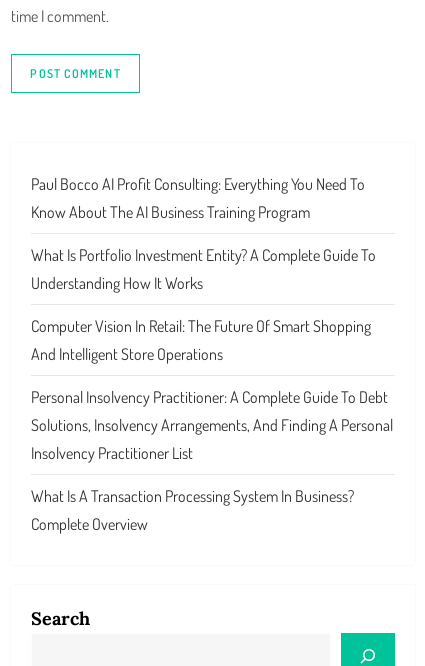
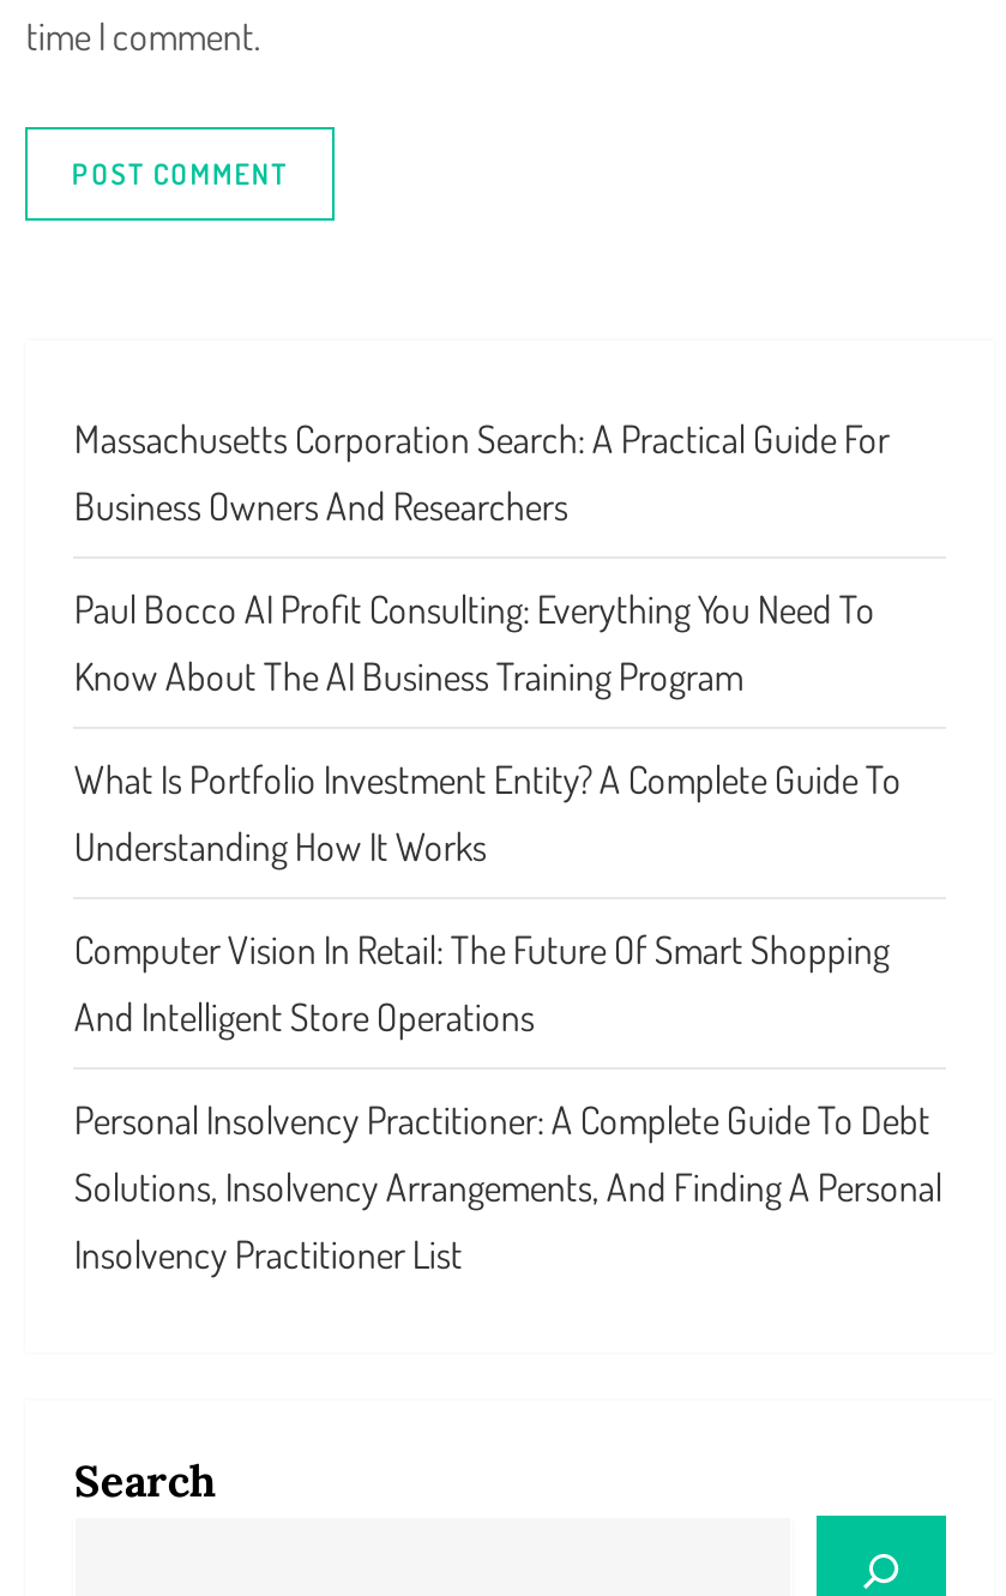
none -> [74,416,889,531] Massachusetts Corporation Search: A Practical Guide For | Business Owners And Researchers
moved [31,174,393,463] -> [74,586,942,1279]: Paul Bocco AI Profit Consulting: Everything You Need To | Know About The AI Business Training Program | What Is Portfolio Investment Entity? A Complete Guide To | ... | Solutions, Insolvency Arrangements, And Finding A Personal | Insolvency Practitioner List
[31,486,354,534] What Is A Transaction Processing System In Business? | Complete Overview -> none

